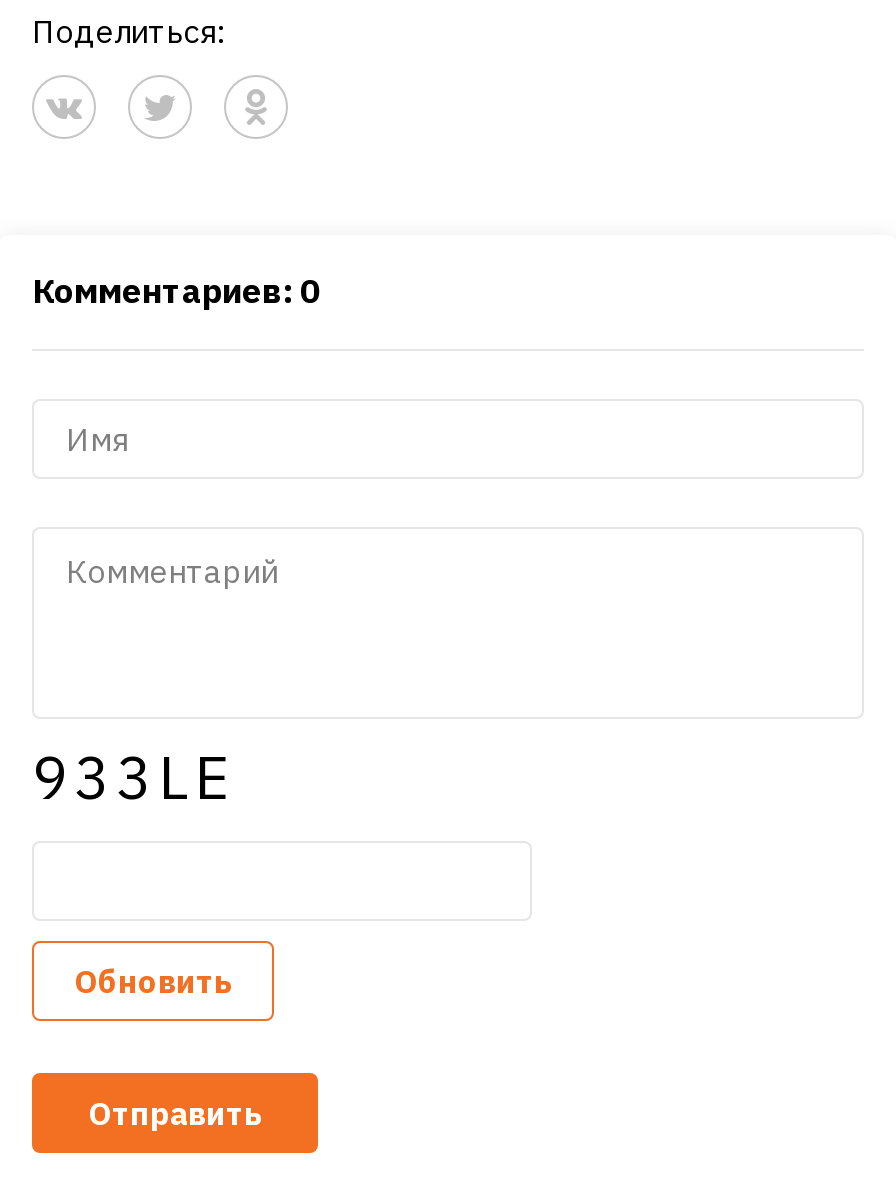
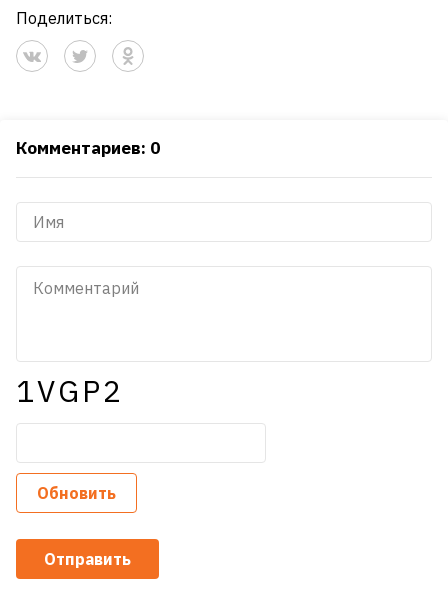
[32,738,236,816] 933LE -> [16,371,124,410] 1VGP2

